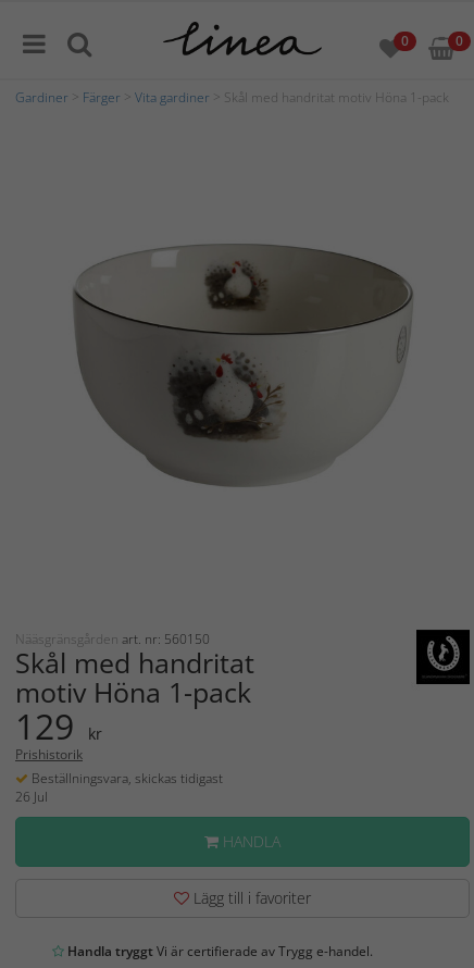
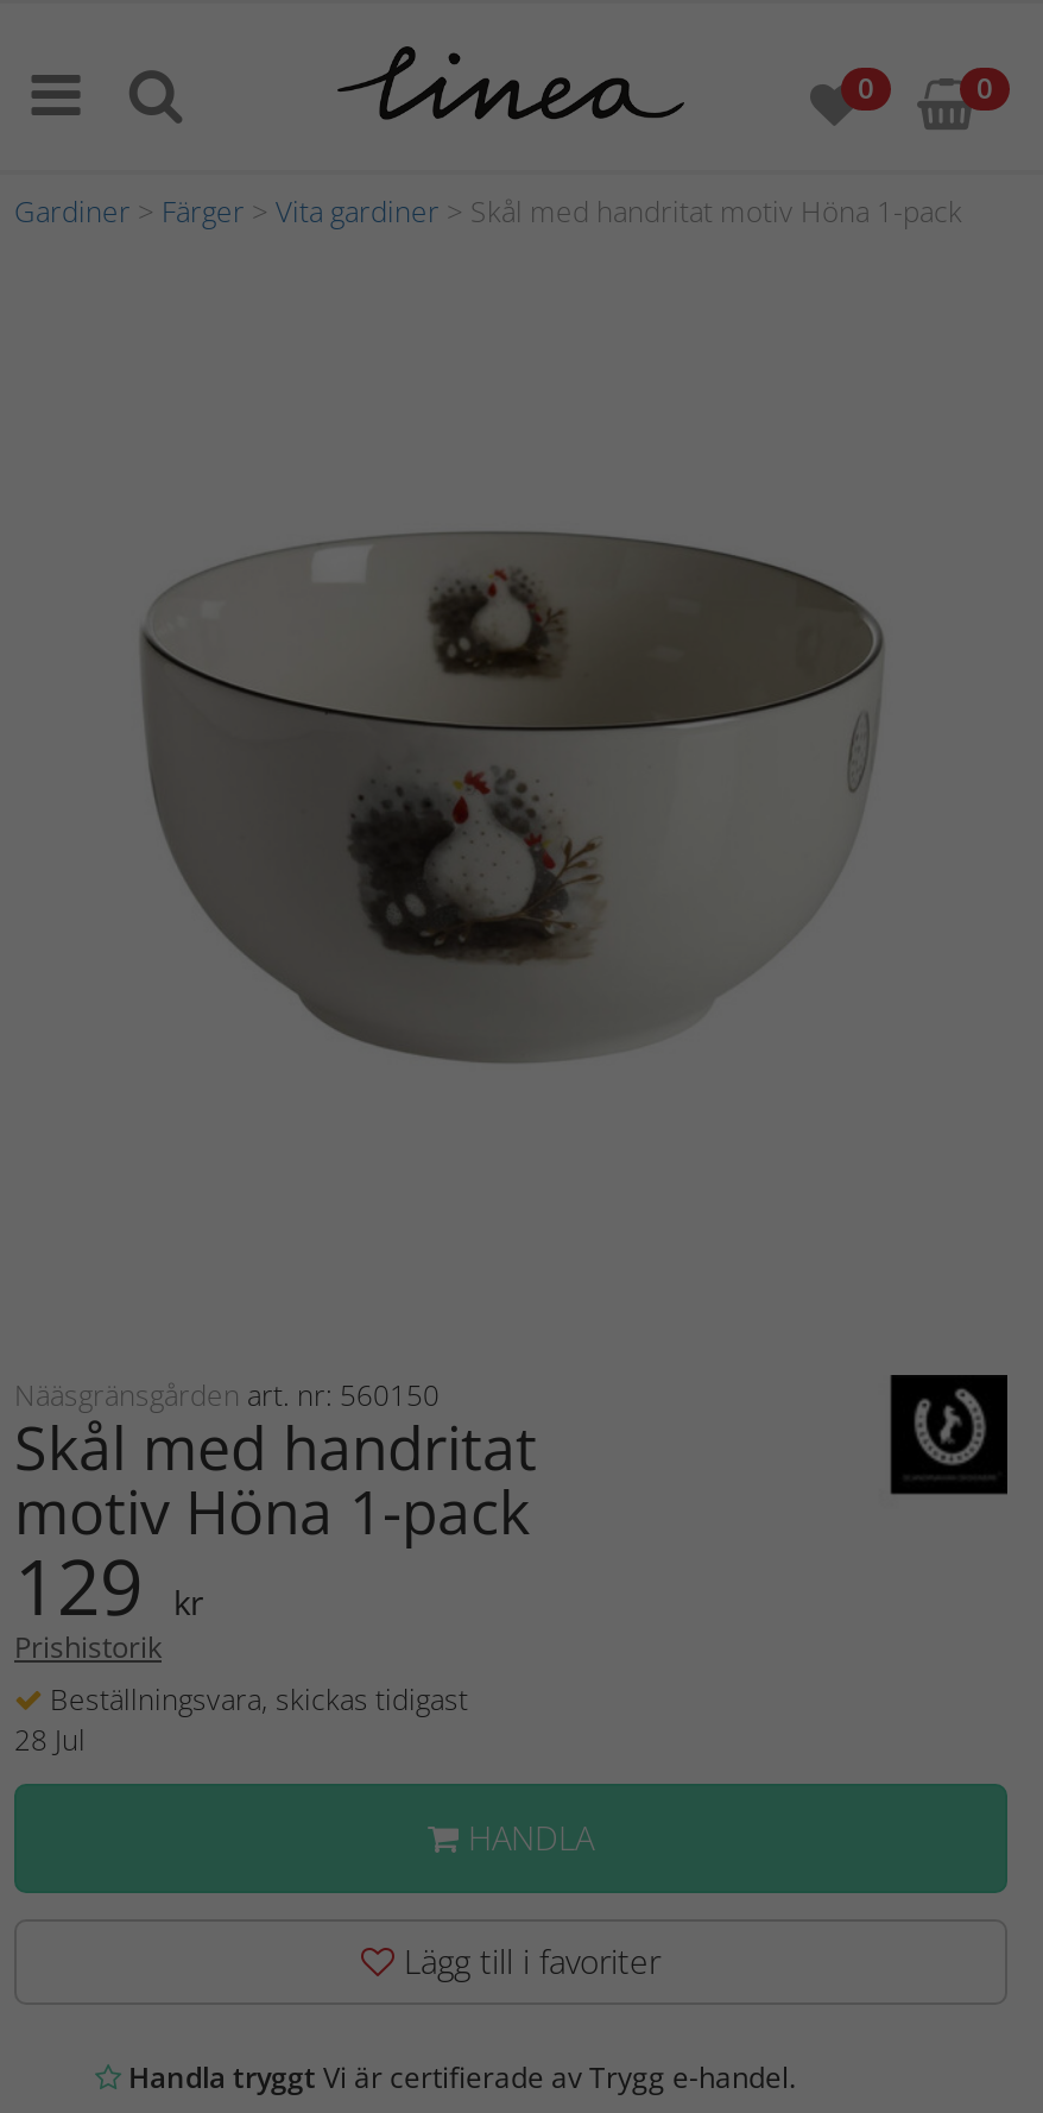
[15,787,48,806] 26 Jul -> [14,1719,86,1759] 28 Jul

